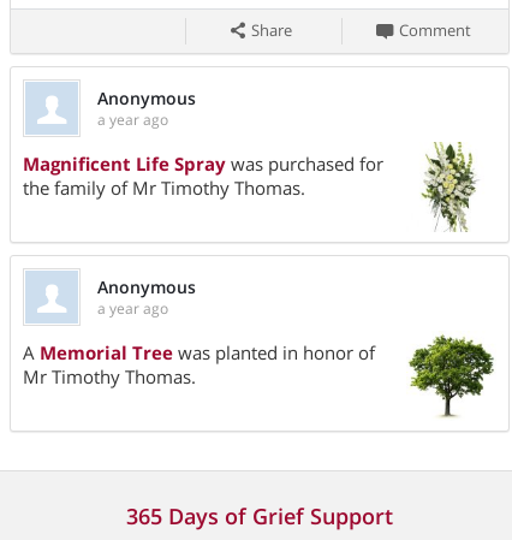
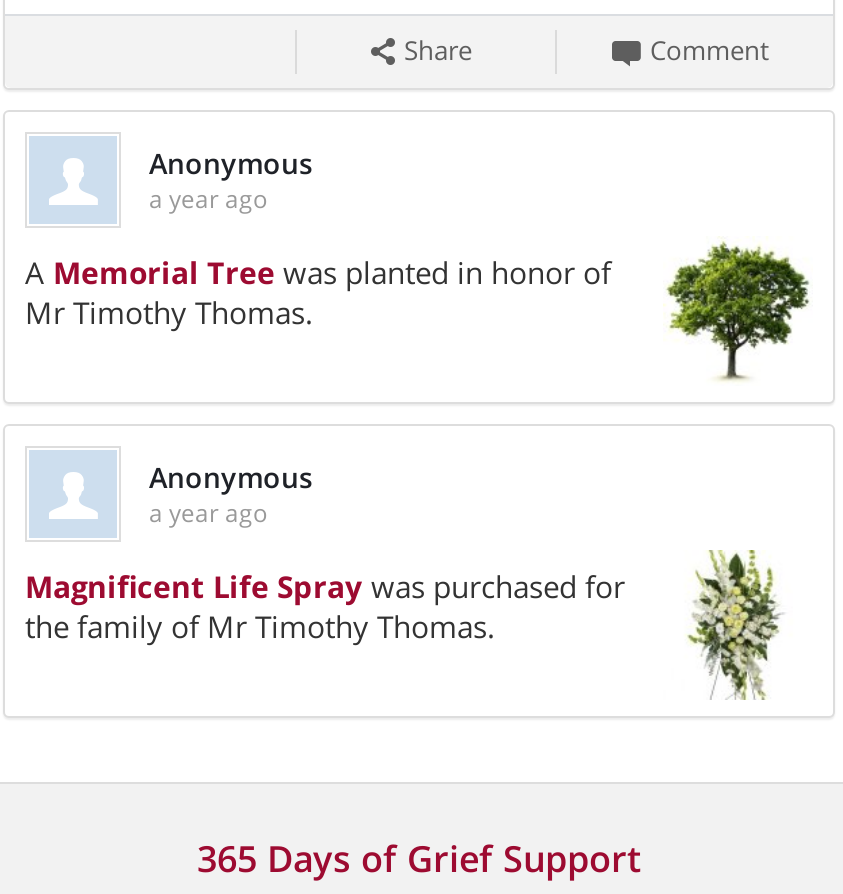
moved [23,141,493,232] -> [25,548,807,700]: [image] | Magnificent Life Spray was purchased for | the family of Mr Timothy Thomas.
moved [23,331,495,420] -> [25,236,811,384]: [image] | A Memorial Tree was planted in honor of | Mr Timothy Thomas.

